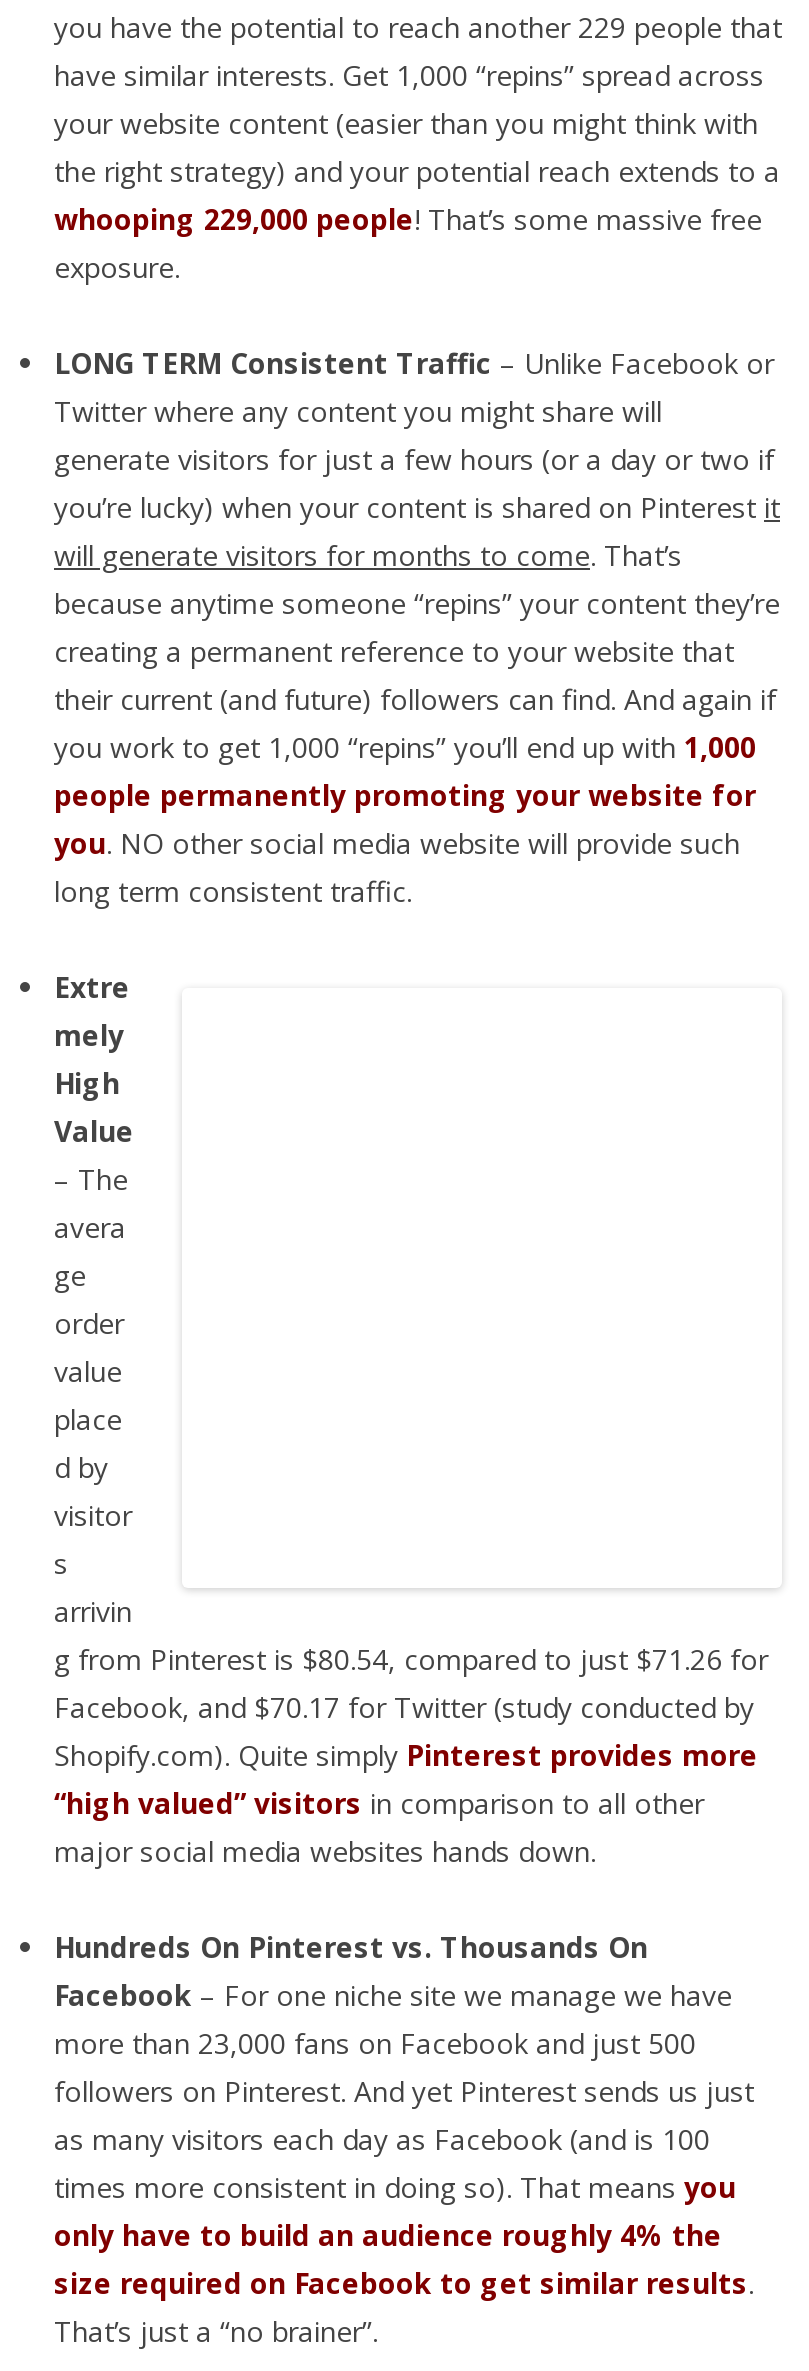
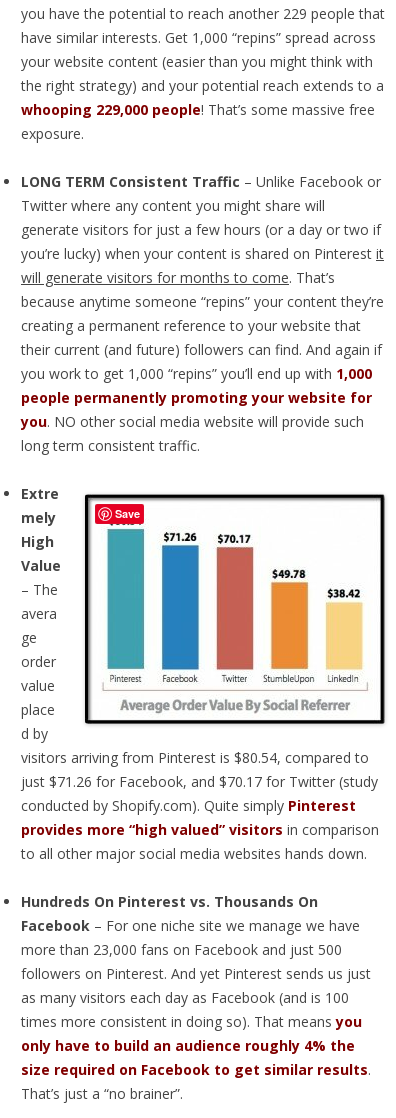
none -> [84,493,386,726] [image] | Save

